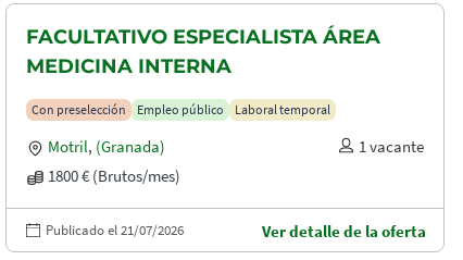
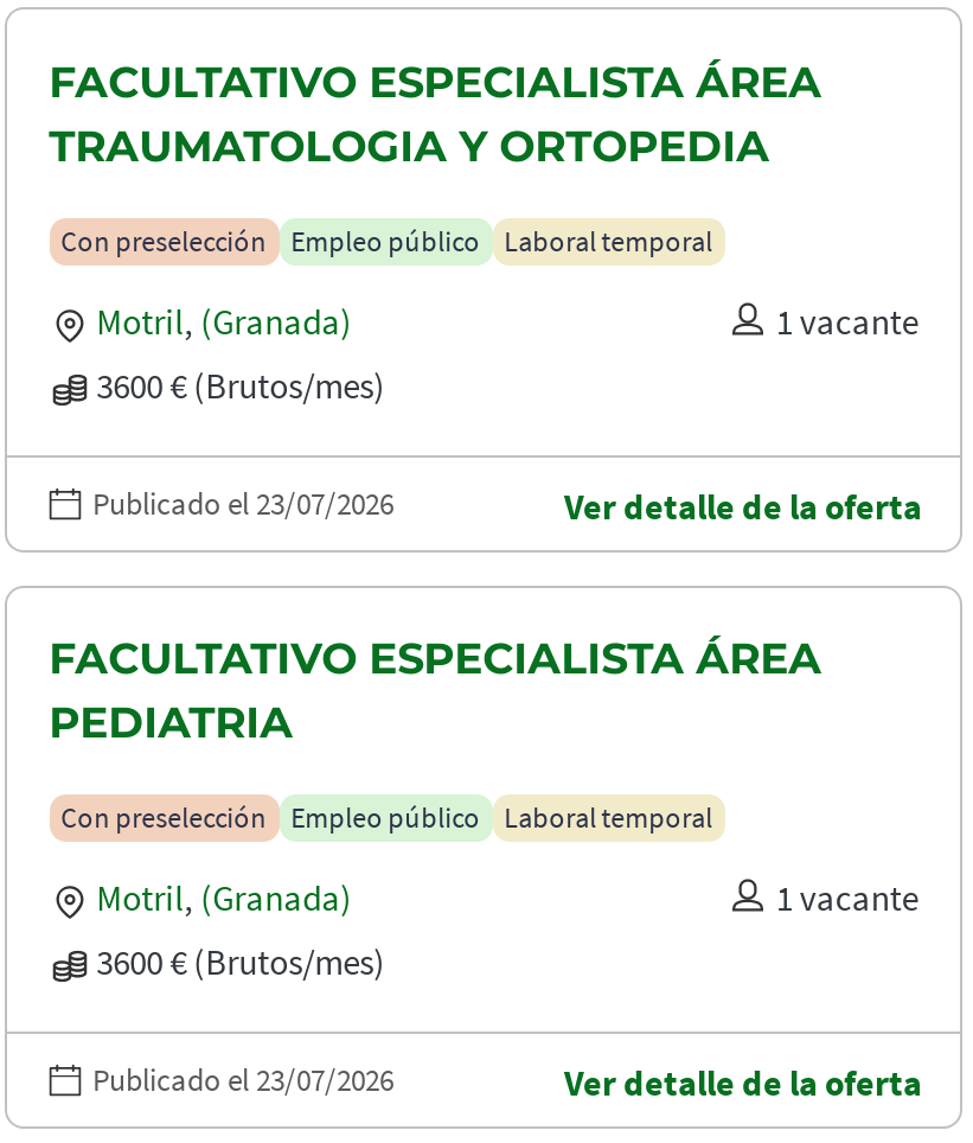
[26,55,231,79] MEDICINA INTERNA -> [49,120,769,172] TRAUMATOLOGIA Y ORTOPEDIA
[46,166,184,240] 1800 € (Brutos/mes) | Publicado el 21/07/2026 -> [49,362,922,1101] 3600 € (Brutos/mes) | Publicado el 23/07/2026 | Ver detalle de la oferta | FACULTATIVO ESPECIALISTA ÁREA | PEDIATRIA | Con preselección | Empleo público | Laboral temporal | Motril, (Granada) | 1 vacante | 3600 € (Brutos/mes) | Publicado el 23/07/2026

